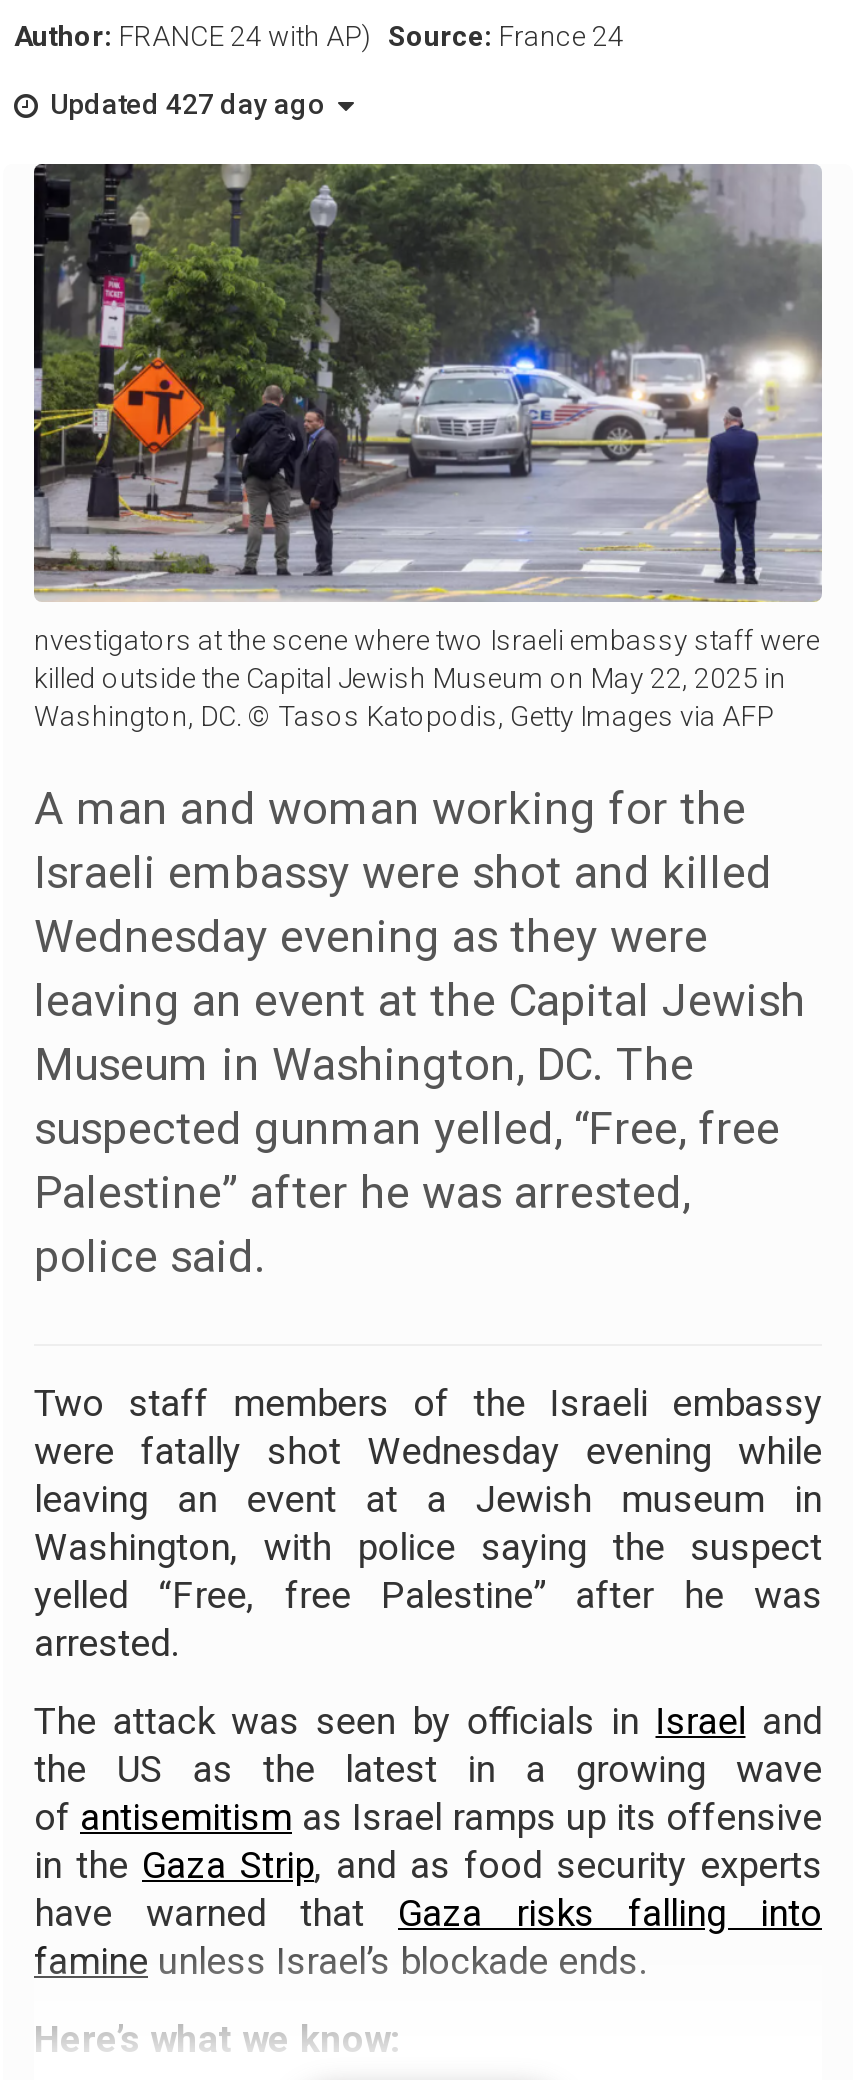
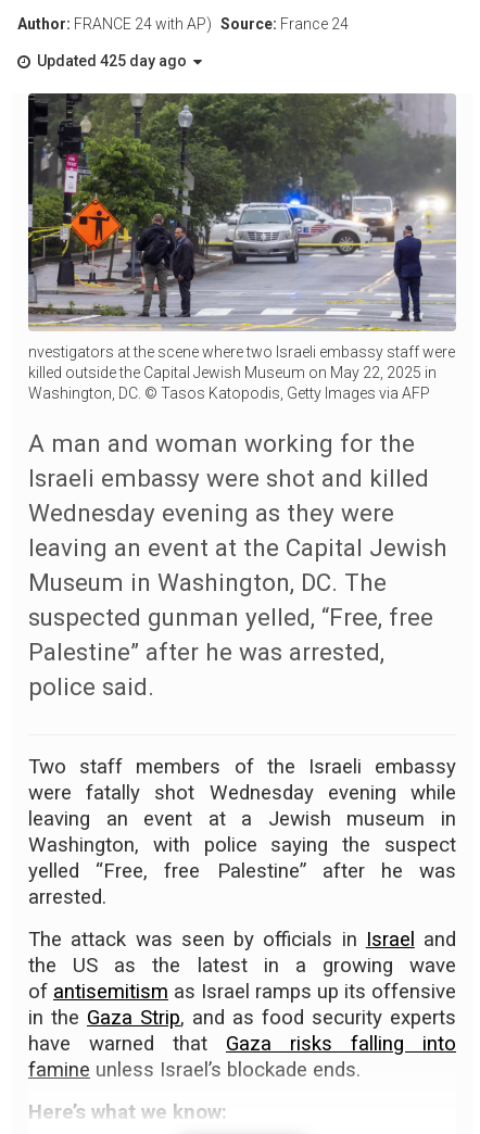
[50,88,326,120] Updated 427 day ago -> [37,52,187,70] Updated 425 day ago

